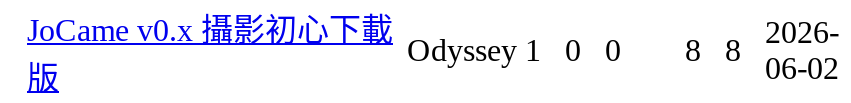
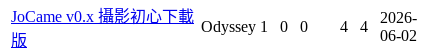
[685,33,701,67] 8 -> [340,18,348,35] 4
[725,33,741,67] 8 -> [360,18,368,35] 4

